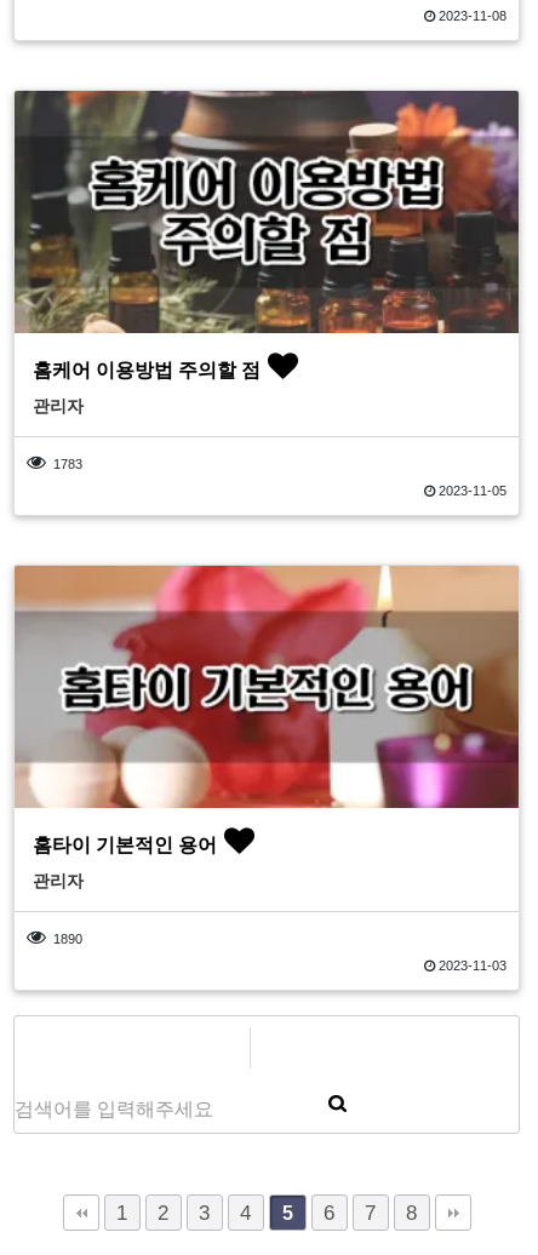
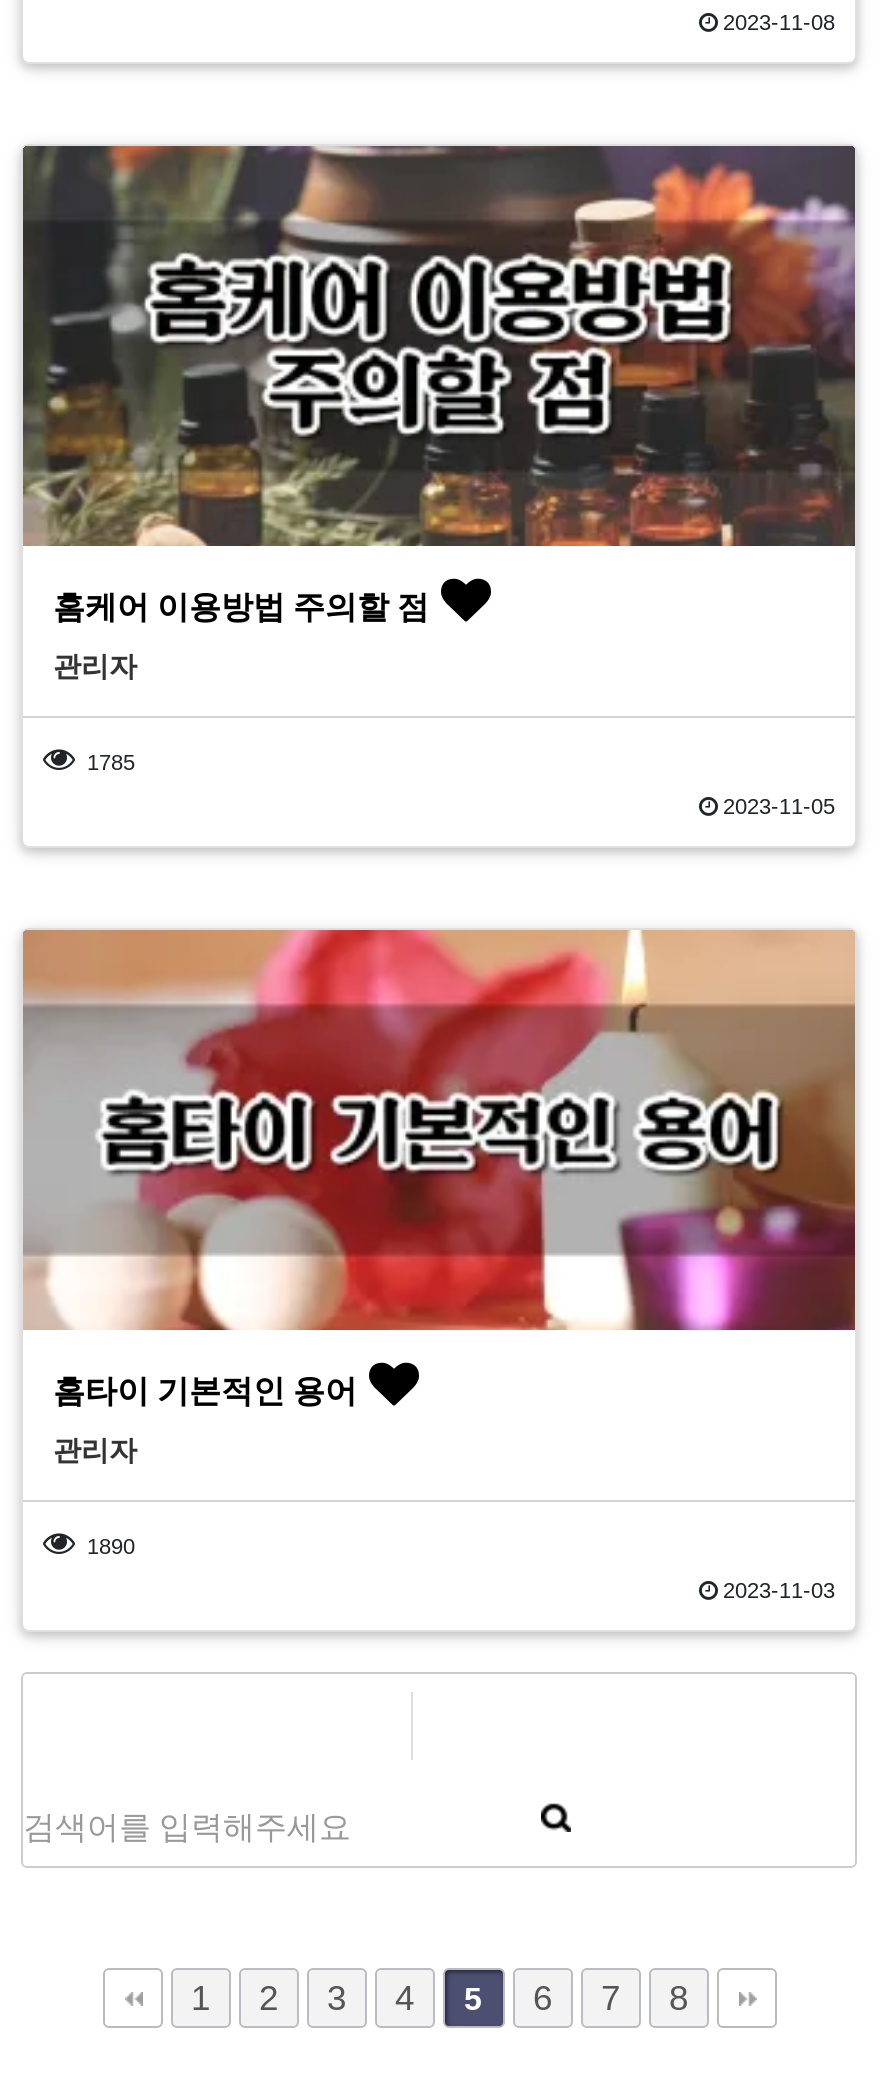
[53,457,82,471] 1783 -> [87,750,135,774] 1785

